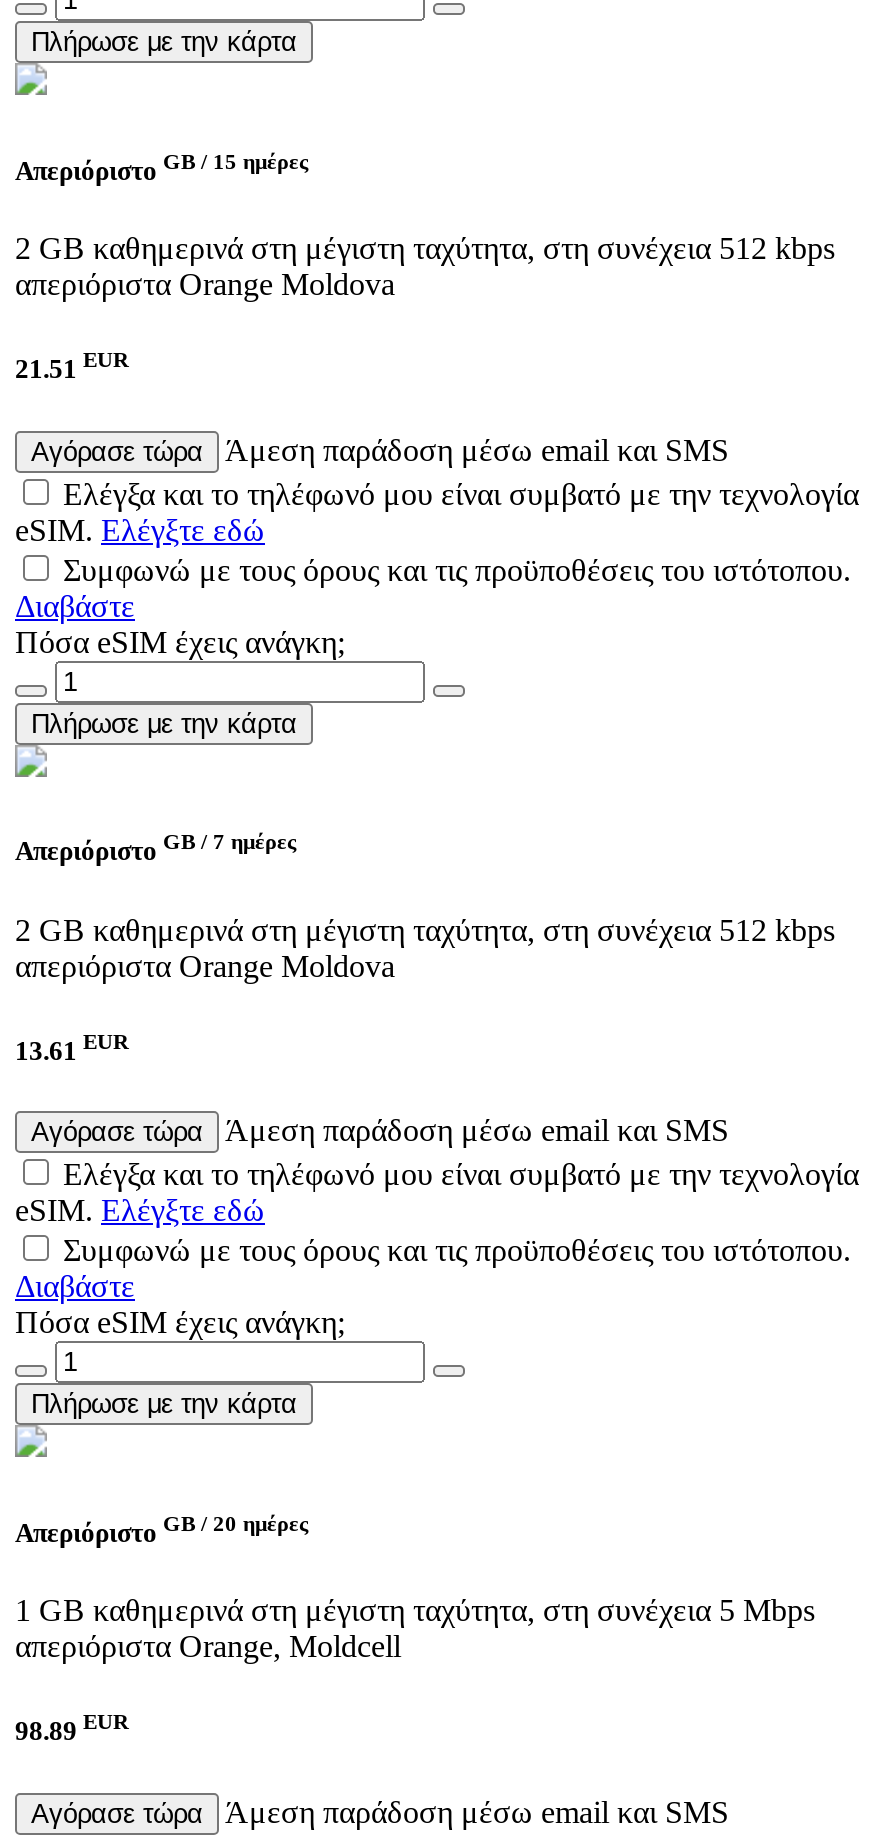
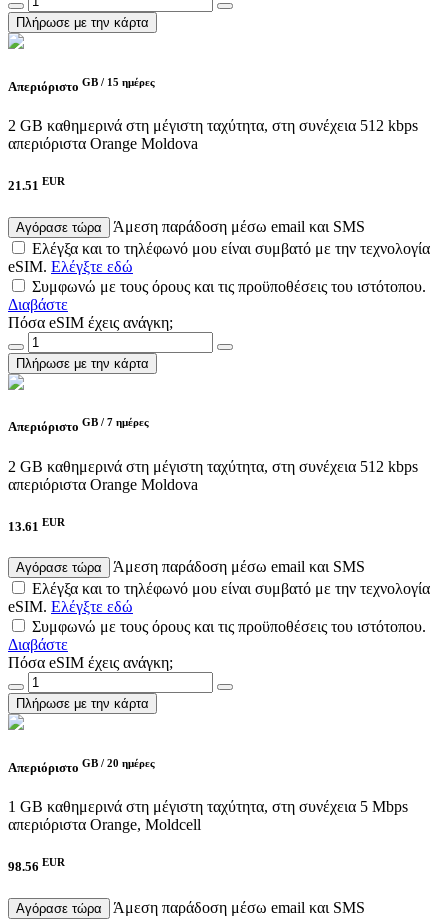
[15,1710,129,1747] 98.89 EUR -> [8,856,65,875] 98.56 EUR

